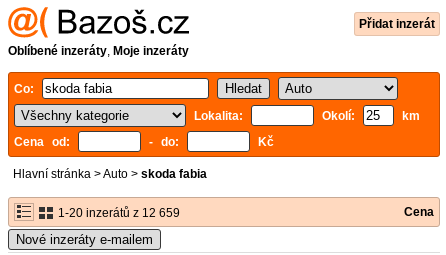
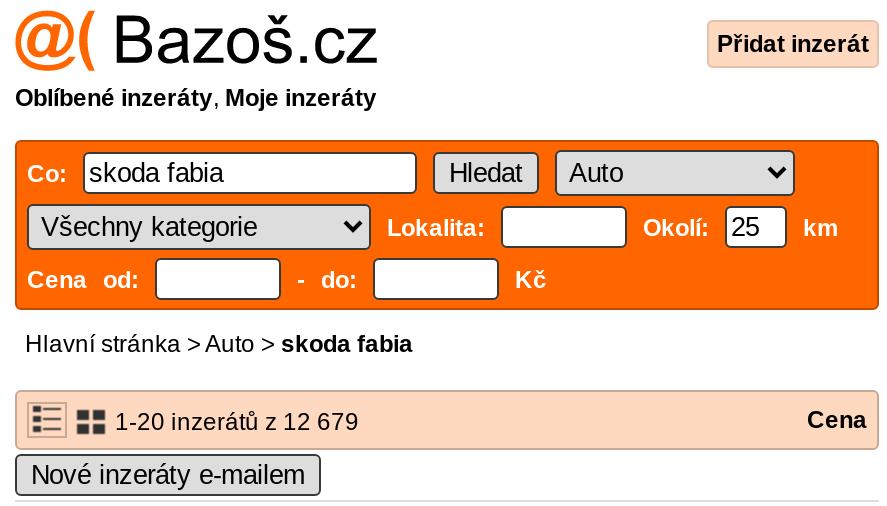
[55,206,180,220] 1-20 inzerátů z 12 659 -> [109,408,359,436] 1-20 inzerátů z 12 679

